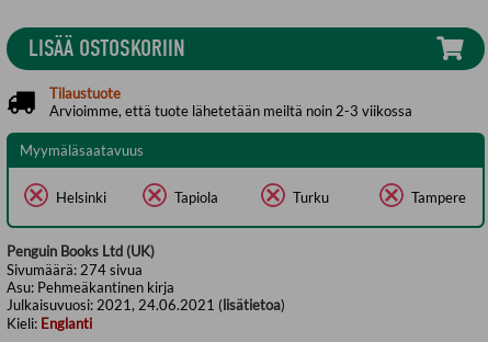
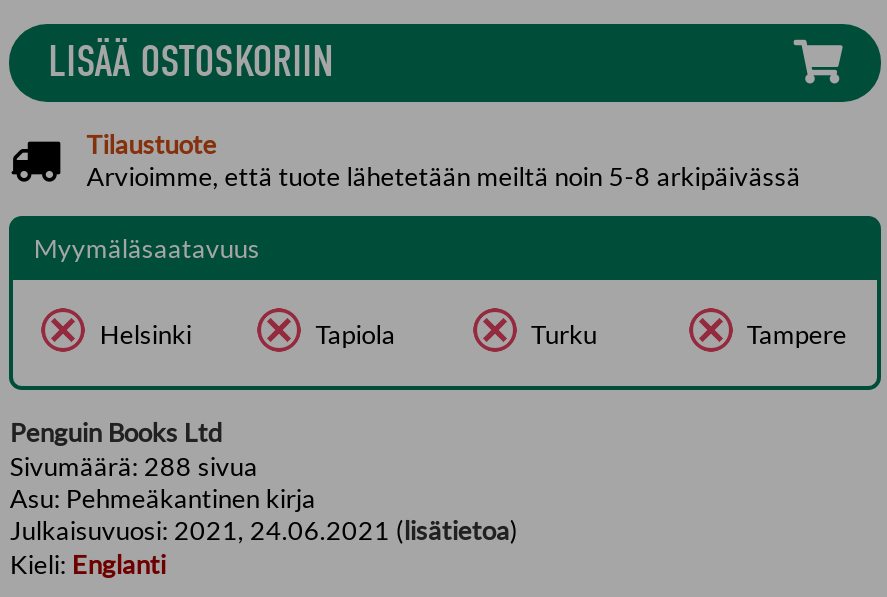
[49,102,412,119] Arvioimme, että tuote lähetetään meiltä noin 2-3 viikossa -> [87,159,801,191] Arvioimme, että tuote lähetetään meiltä noin 5-8 arkipäivässä
[7,242,155,279] Penguin Books Ltd (UK) | Sivumäärä: 274 sivua -> [10,416,258,482] Penguin Books Ltd | Sivumäärä: 288 sivua

